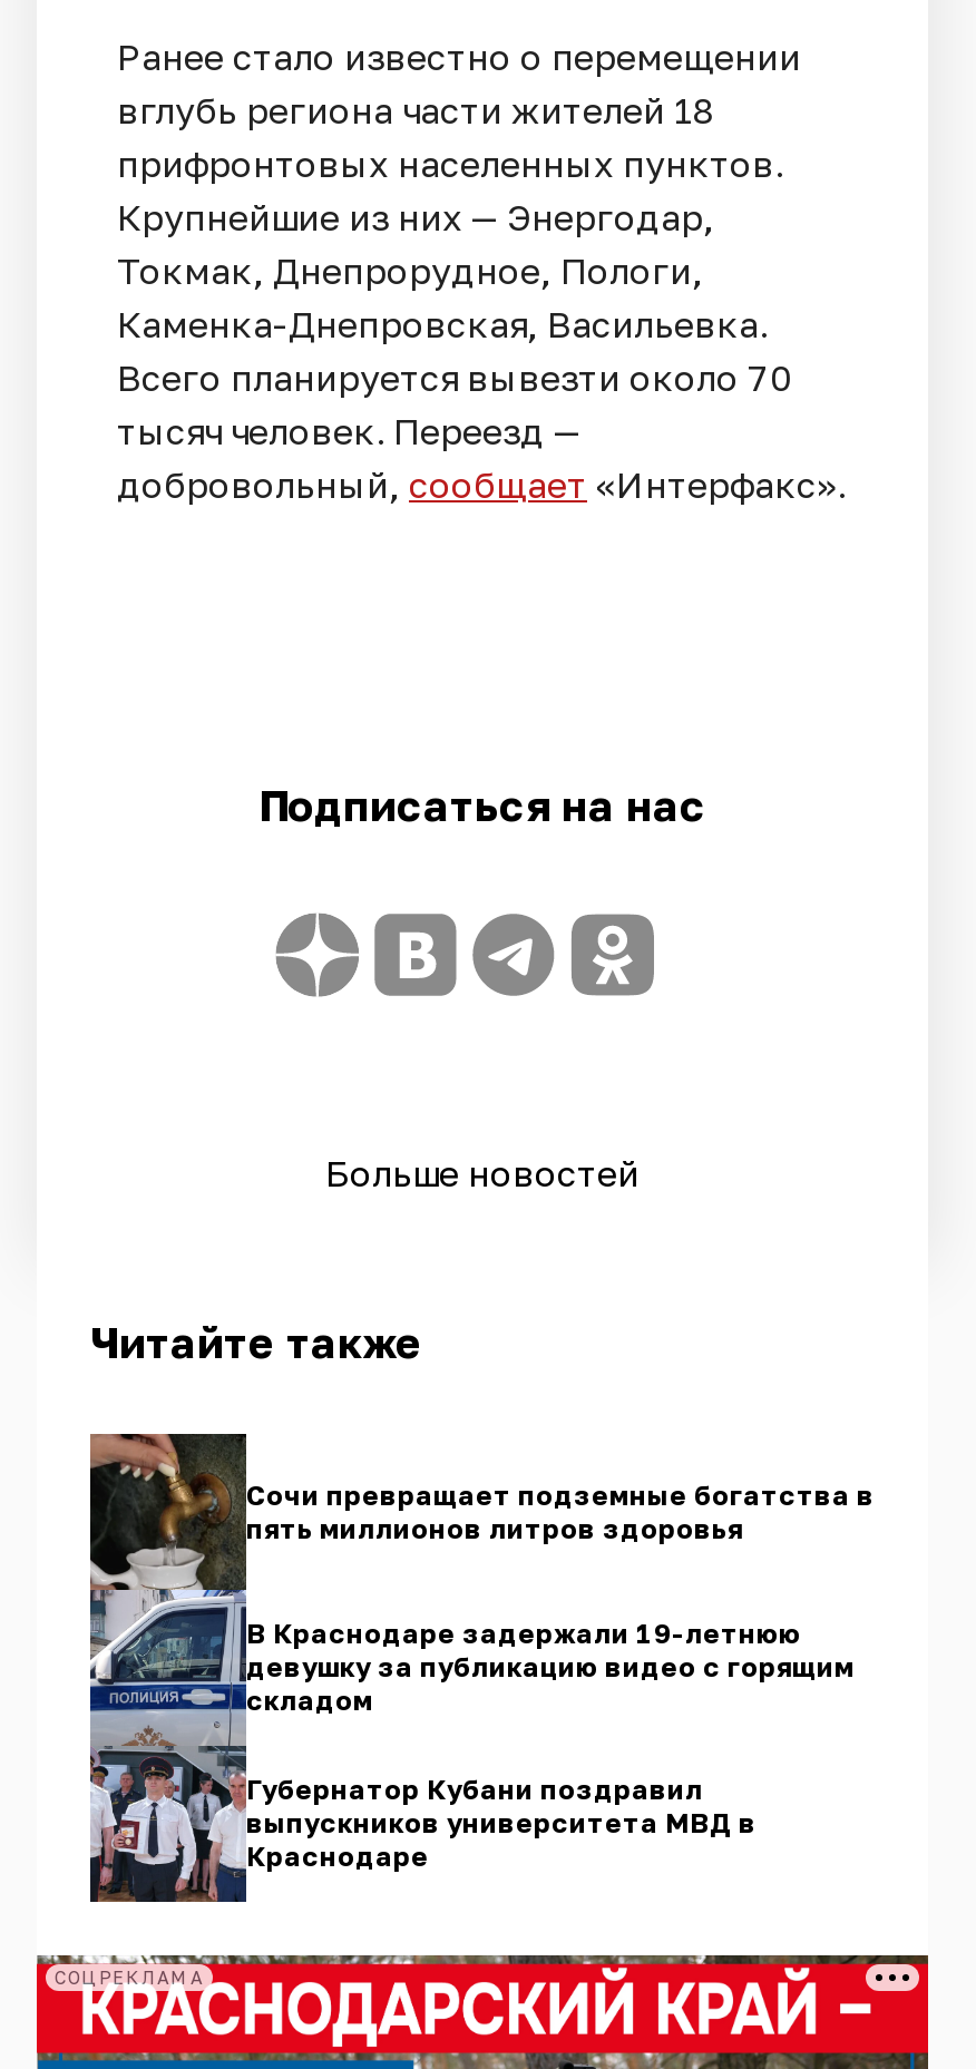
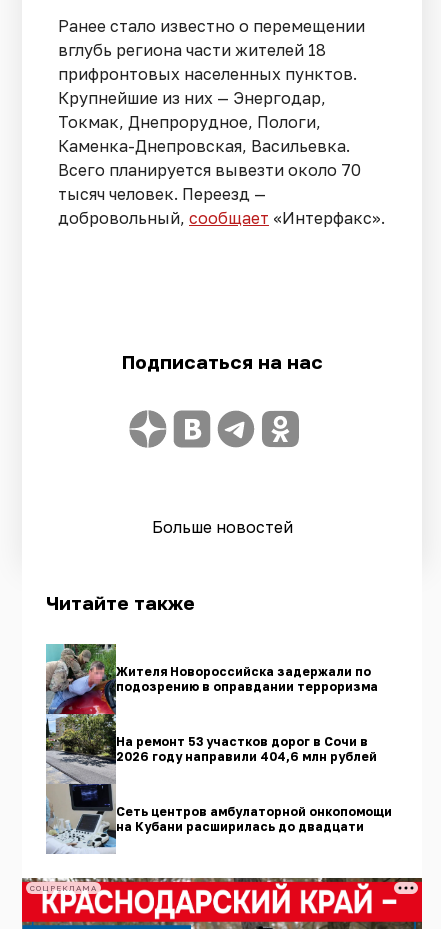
[88,1432,875,1904] [image] | Сочи превращает подземные богатства в | пять миллионов литров здоровья -> [45,643,378,854] [image] | Жителя Новороссийска задержали по | подозрению в оправдании терроризма
[246,1617,855,1717] В Краснодаре задержали 19-летнюю | девушку за публикацию видео с горящим | складом -> [116,734,377,764] На ремонт 53 участков дорог в Сочи в | 2026 году направили 404,6 млн рублей
[246,1773,757,1873] Губернатор Кубани поздравил | выпускников университета МВД в | Краснодаре -> [116,804,392,834] Сеть центров амбулаторной онкопомощи | на Кубани расширилась до двадцати

